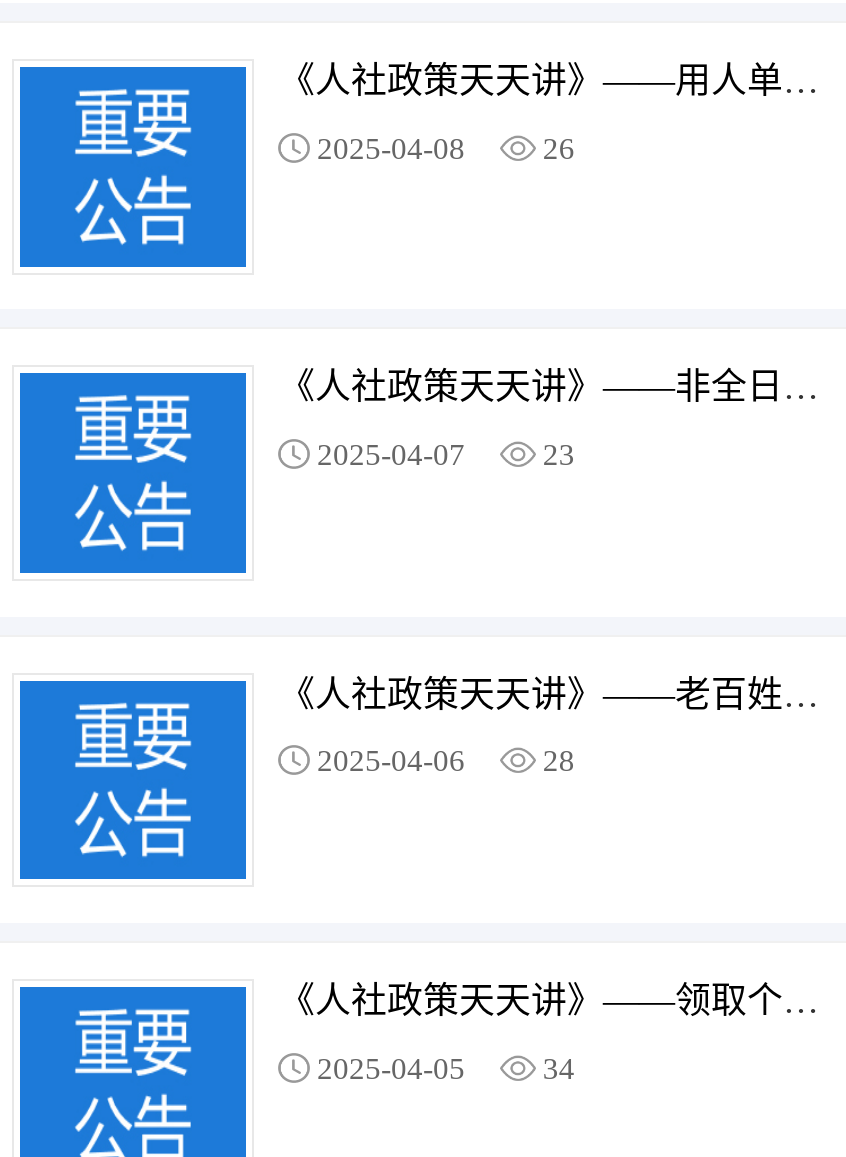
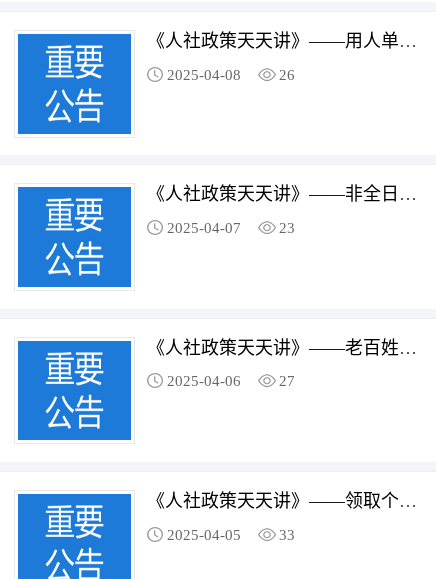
[543,744,575,778] 28 -> [279,372,295,389] 27
[543,1050,575,1084] 34 -> [279,526,295,543] 33

